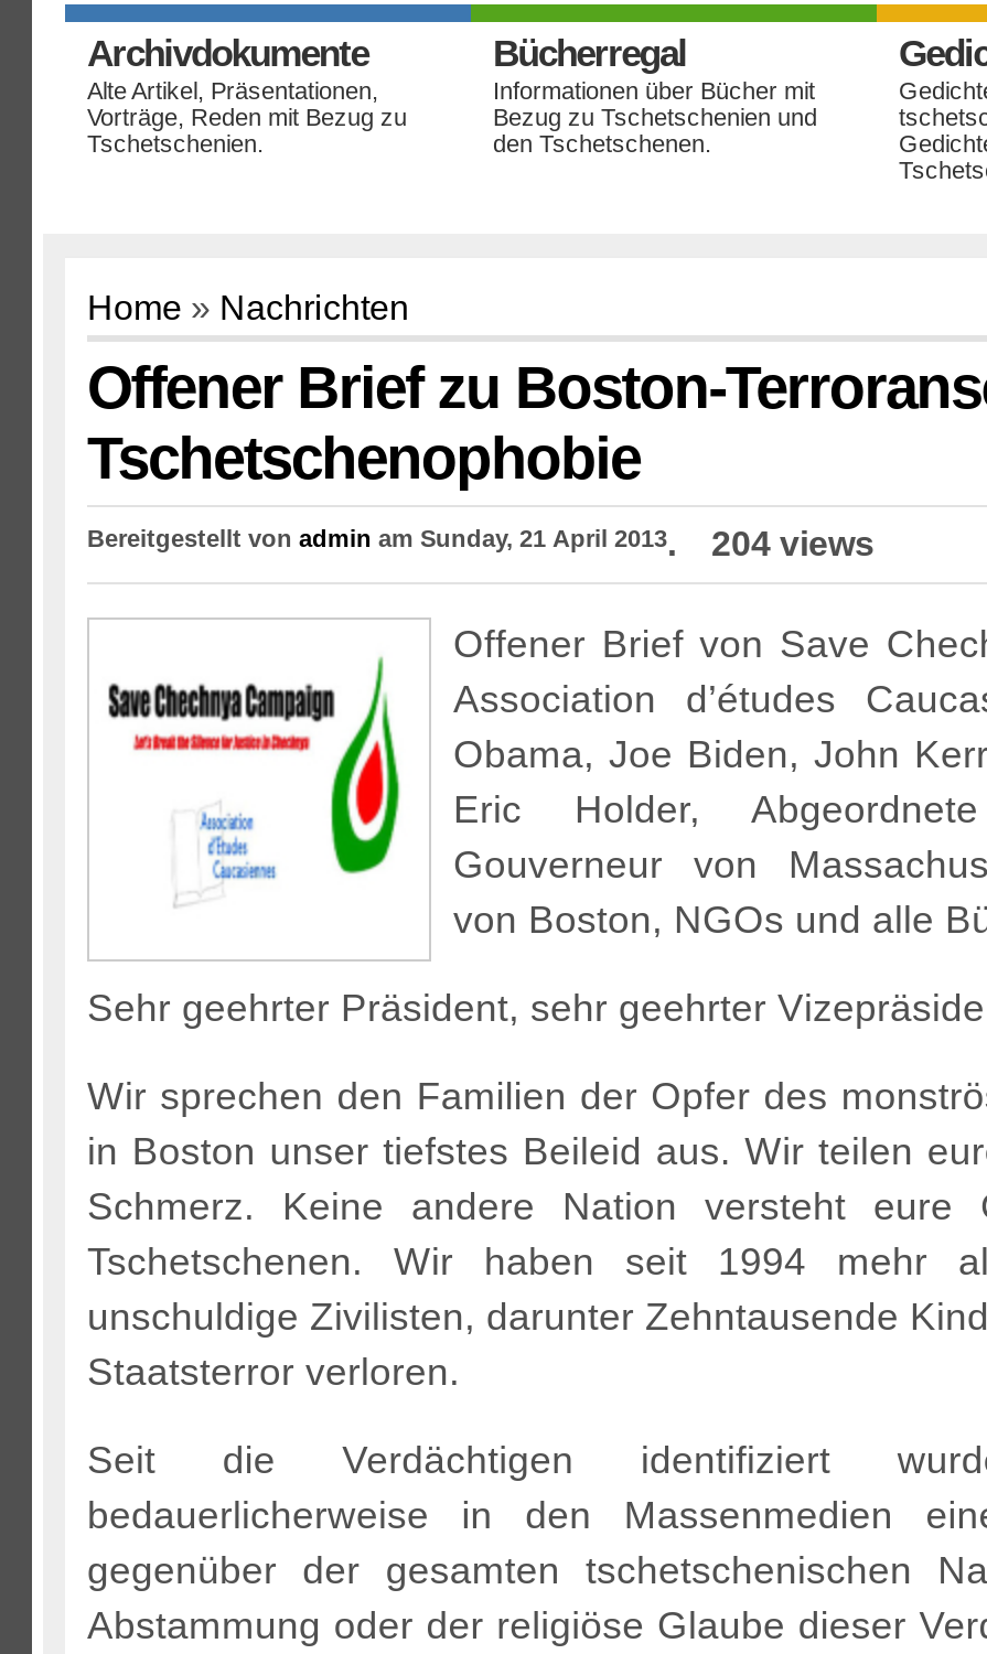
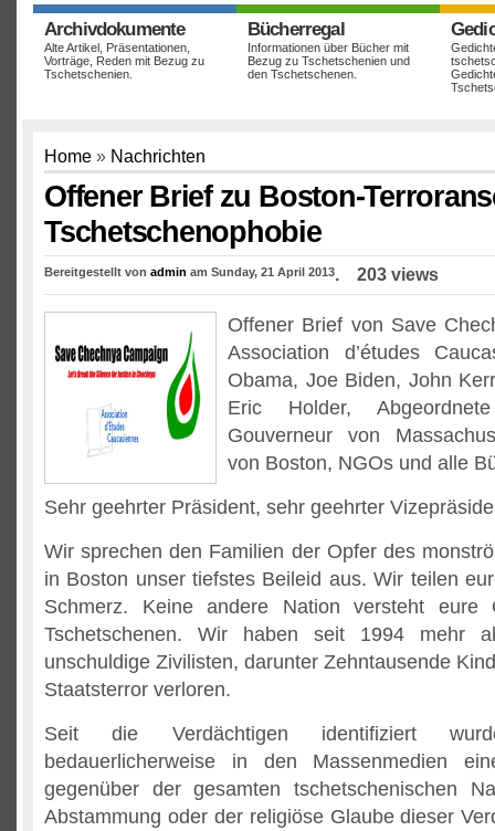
[87,525,875,562] Bereitgestellt von admin am Sunday, 21 April 2013. 204 views -> [44,265,439,284] Bereitgestellt von admin am Sunday, 21 April 2013. 203 views

